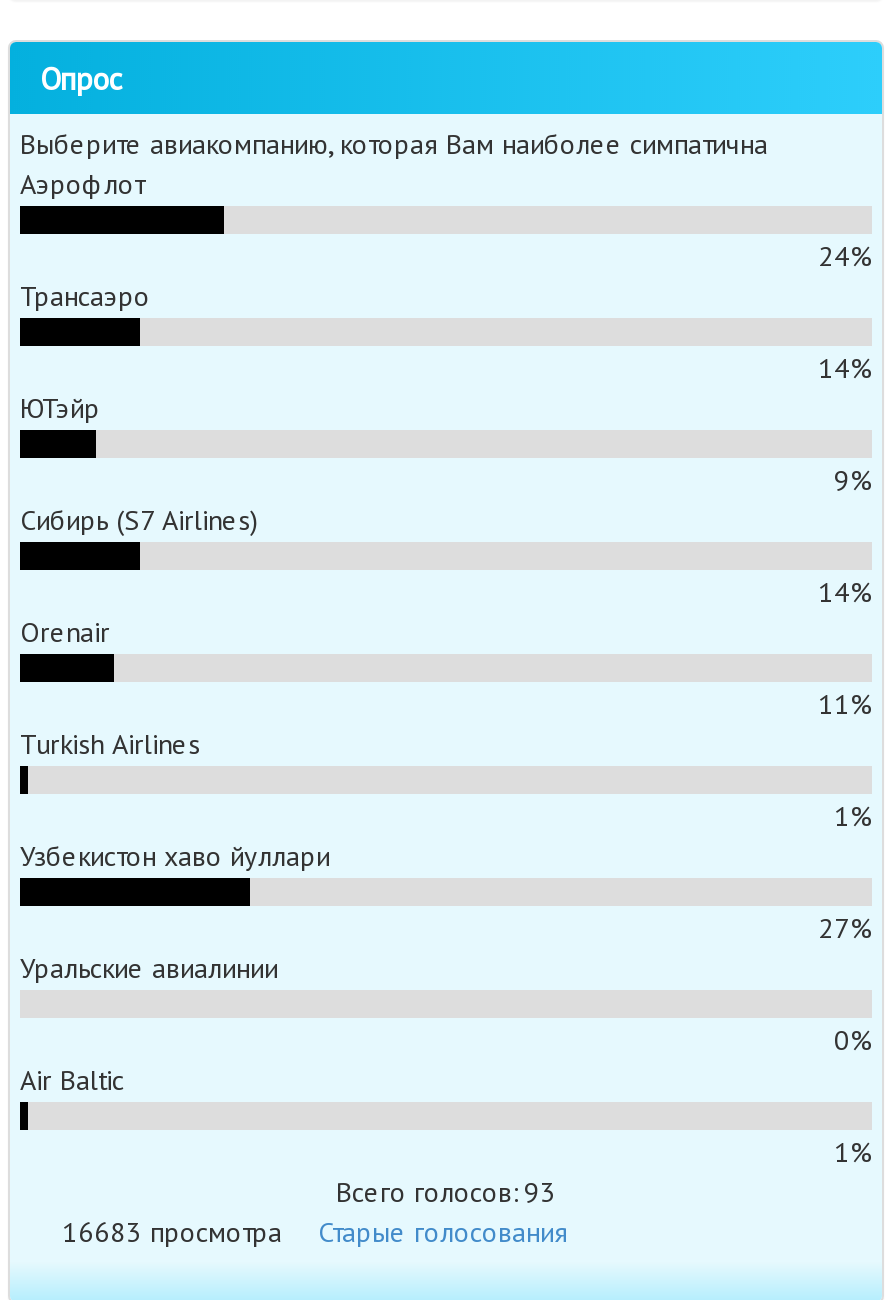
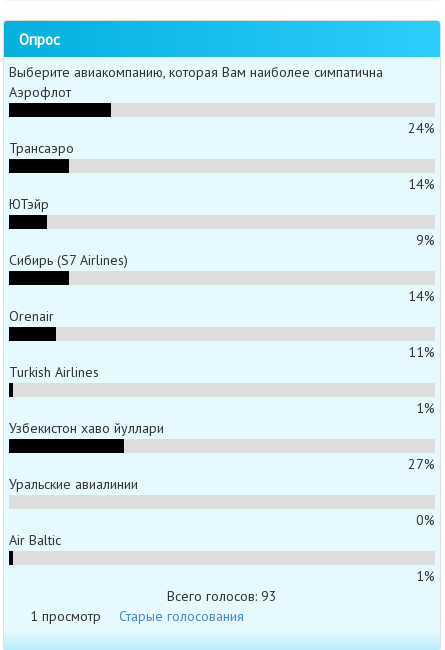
[62,1214,568,1250] 16683 просмотра Старые голосования -> [30,607,244,625] 1 просмотр Старые голосования

